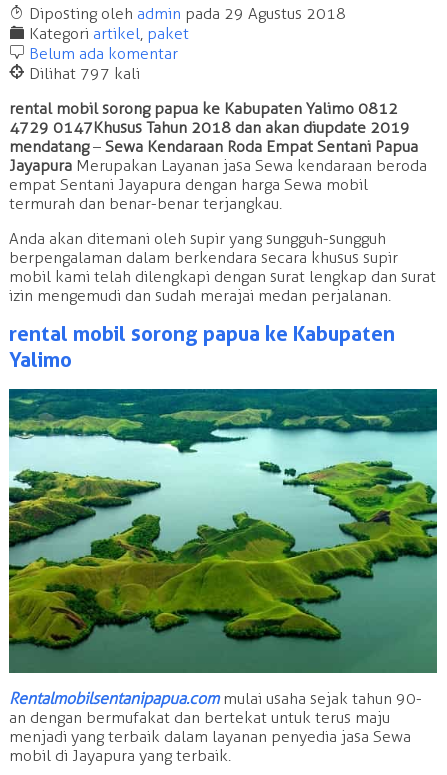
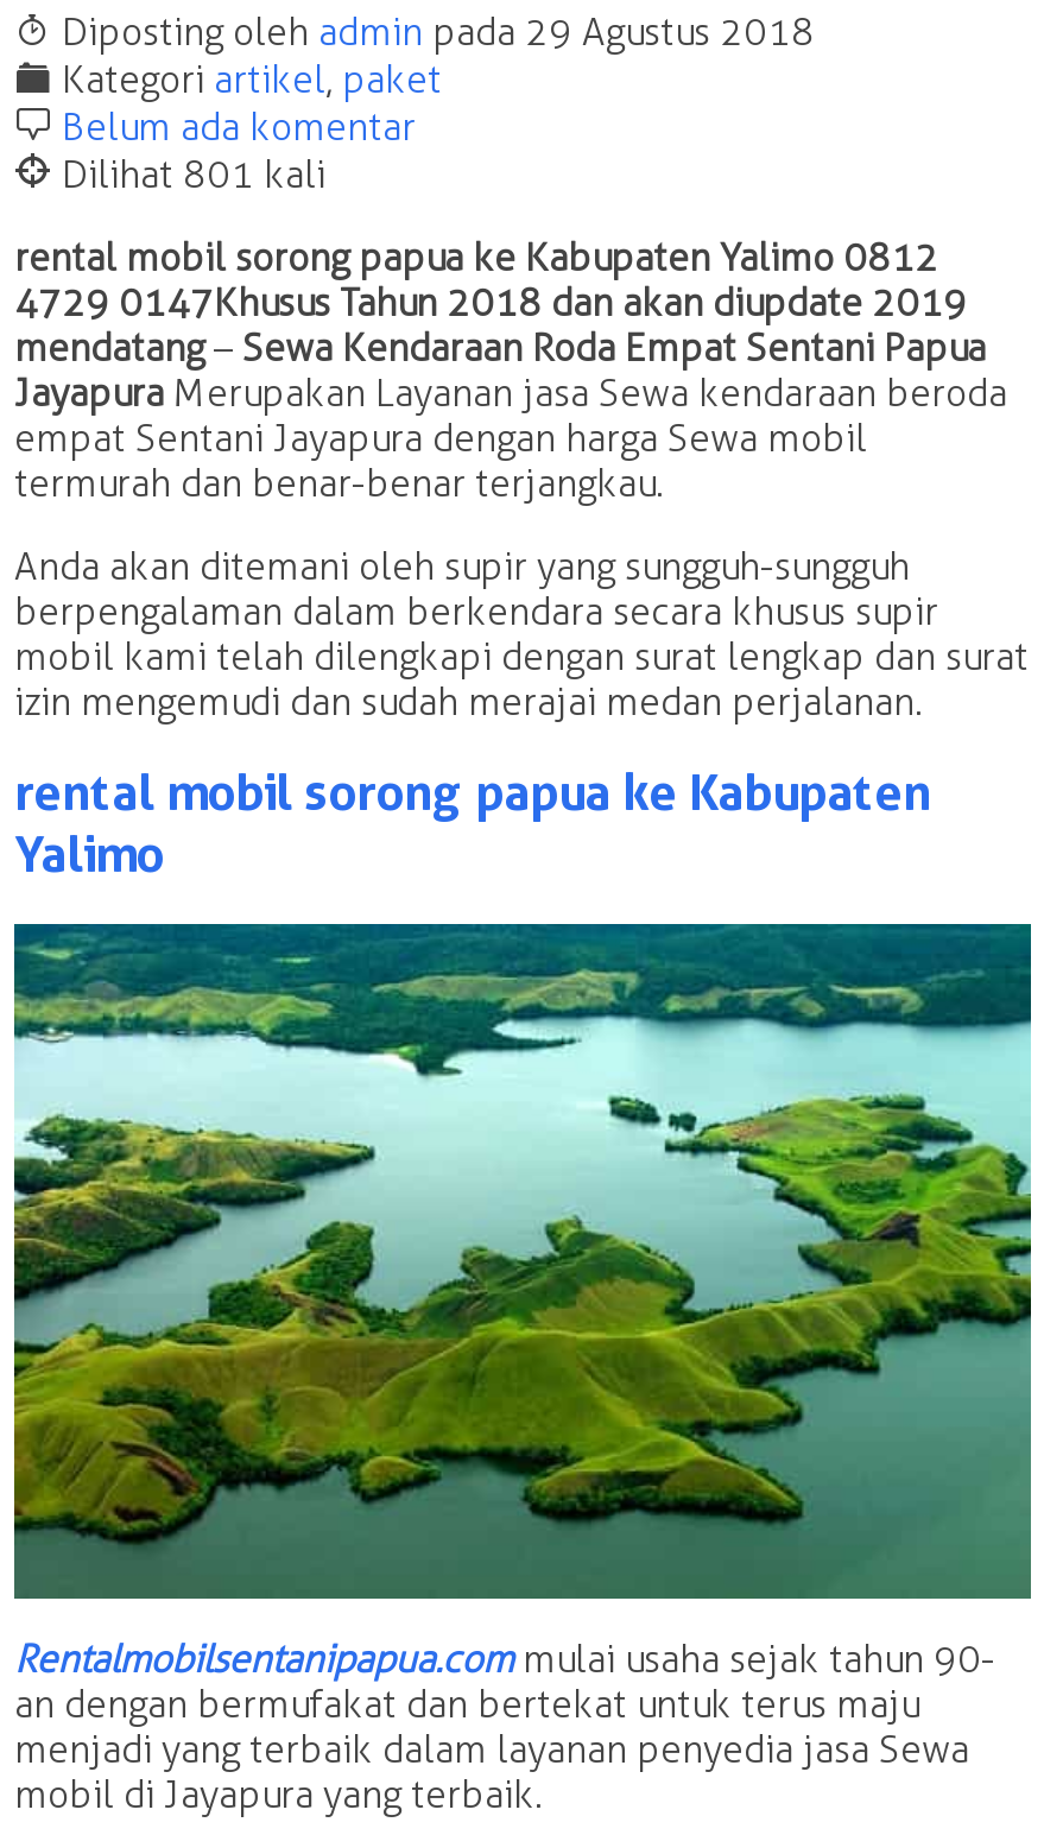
[9,63,140,83] @ Dilihat 797 kali -> [14,150,325,197] @ Dilihat 801 kali

